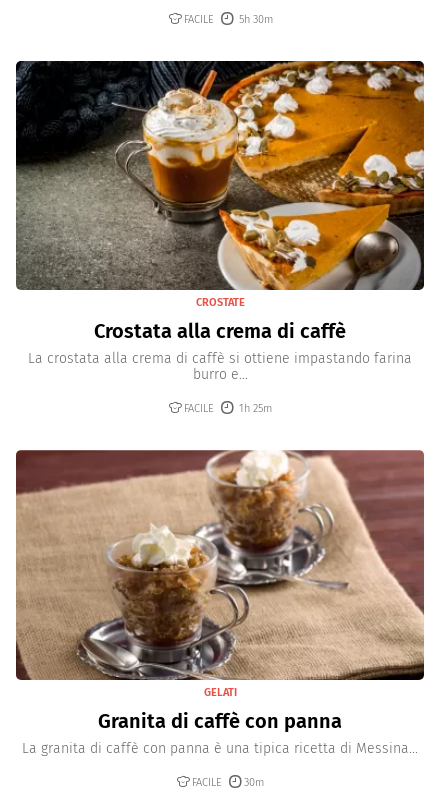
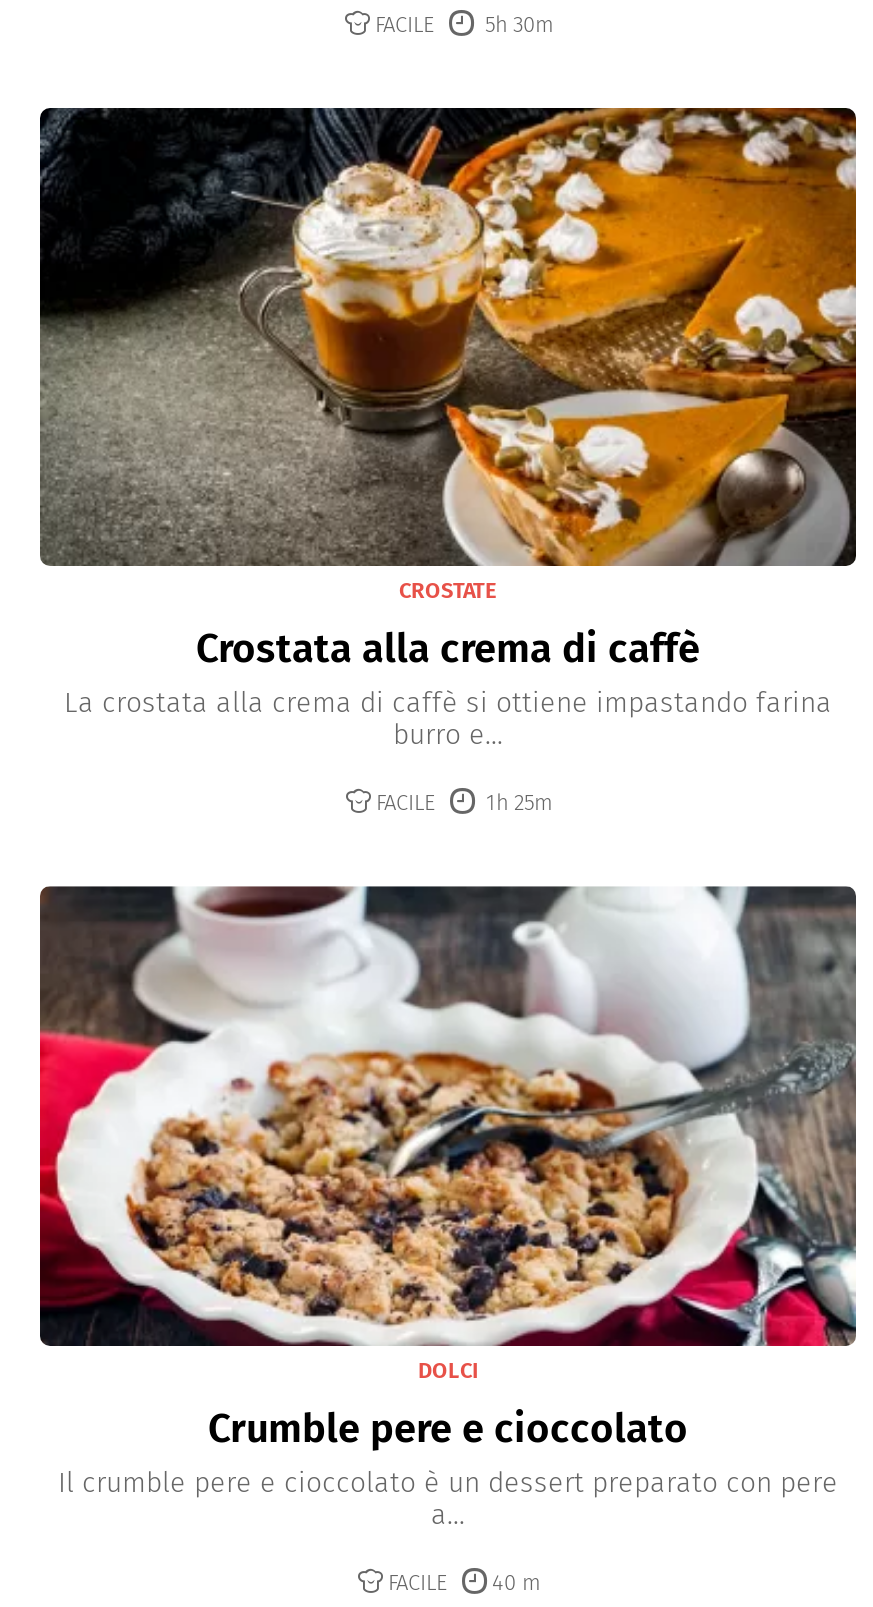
[15,449,425,757] [image] | GELATI | Granita di caffè con panna | La granita di caffè con panna è una tipica ricetta di Messina... -> [38,884,858,1531] [image] | DOLCI | Crumble pere e cioccolato | Il crumble pere e cioccolato è un dessert preparato con pere | a...
[192,776,264,789] FACILE 30m -> [388,1569,540,1595] FACILE 40 m

